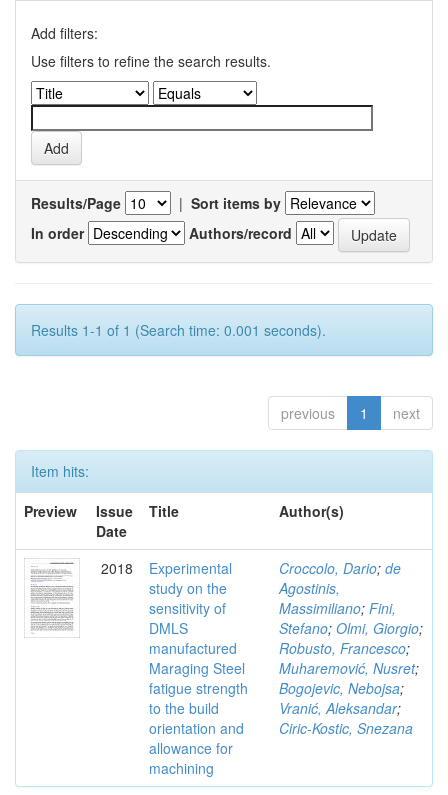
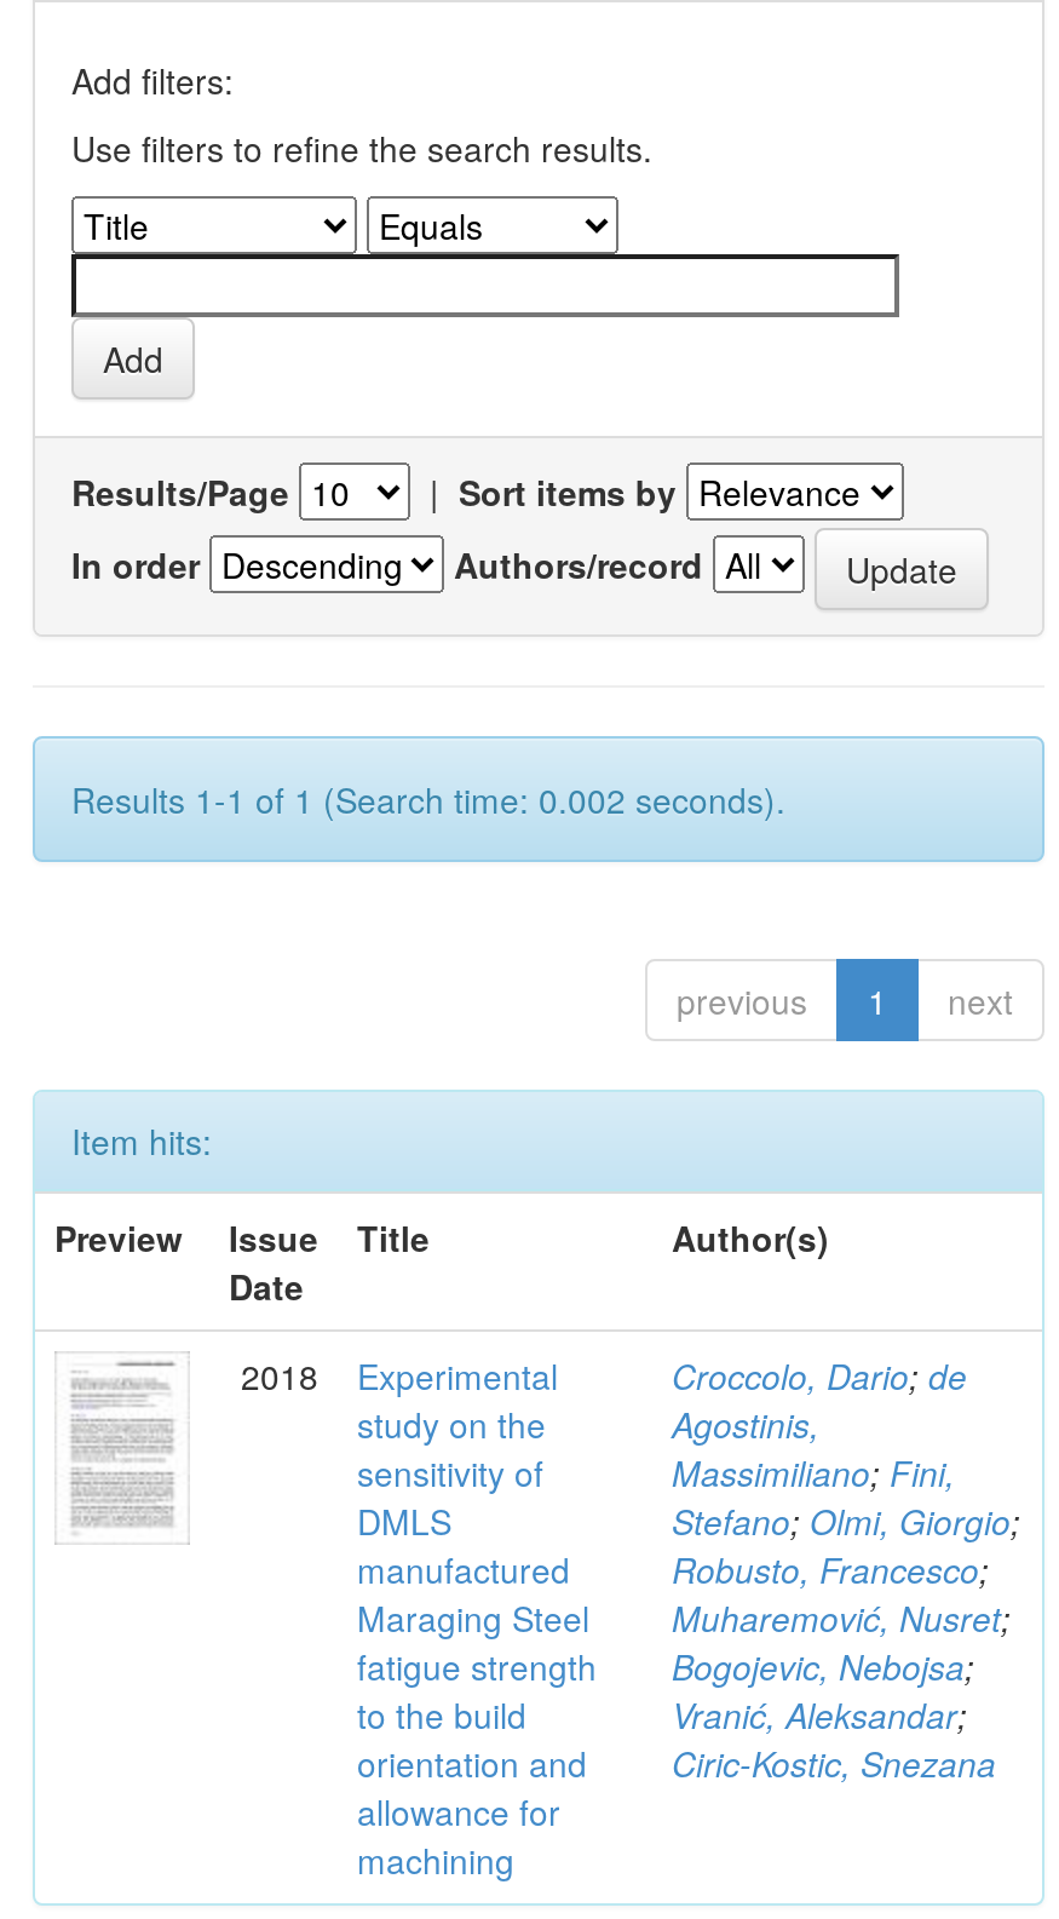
[31,320,326,340] Results 1-1 of 1 (Search time: 0.001 seconds). -> [71,775,785,823] Results 1-1 of 1 (Search time: 0.002 seconds).

